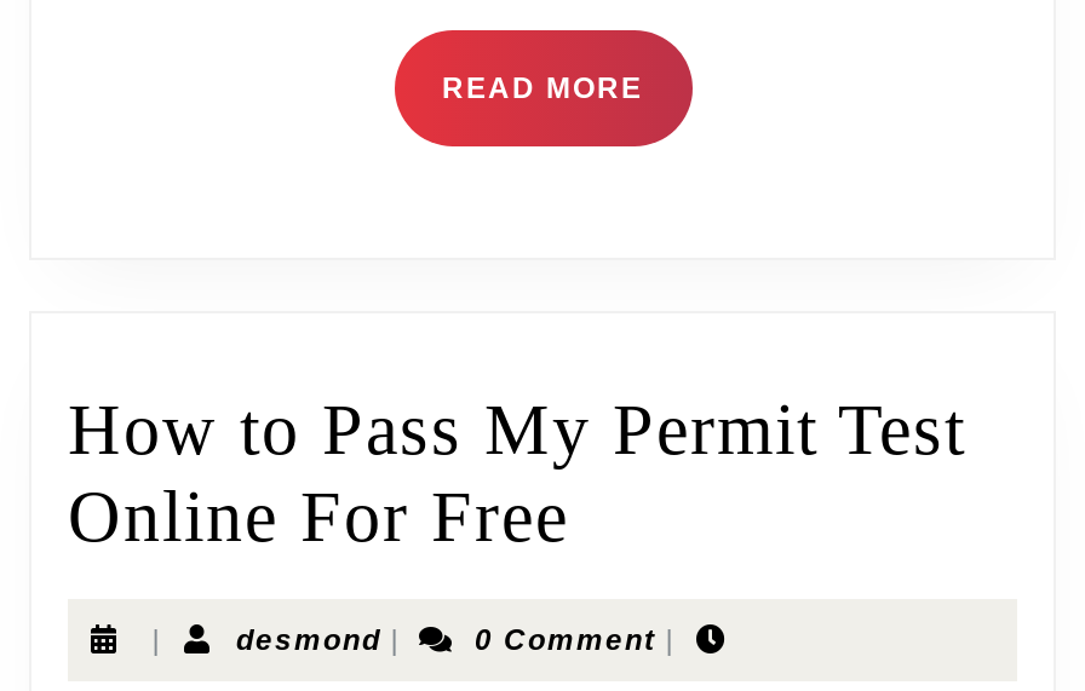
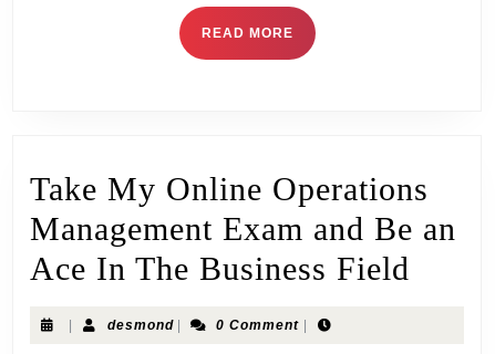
[68,389,966,556] How to Pass My Permit Test | Online For Free -> [30,170,456,287] Take My Online Operations | Management Exam and Be an | Ace In The Business Field

